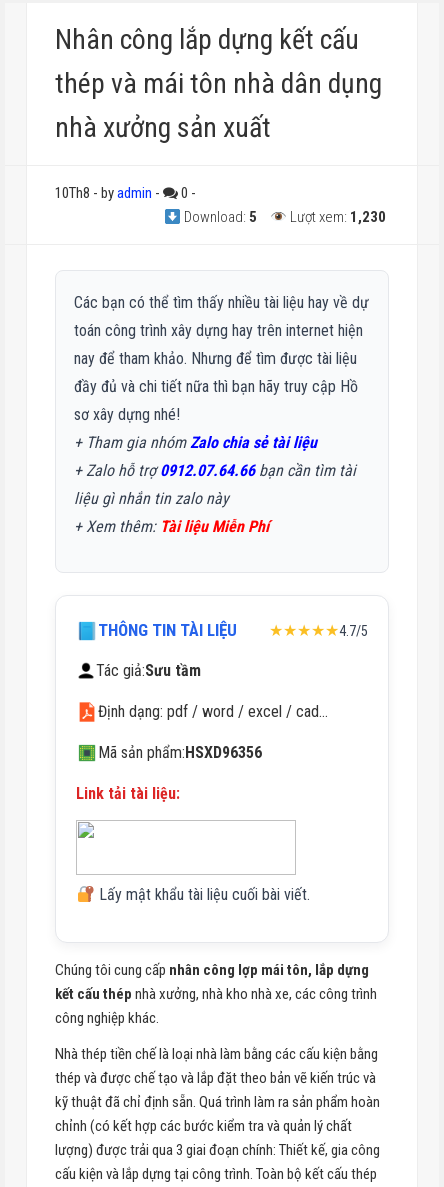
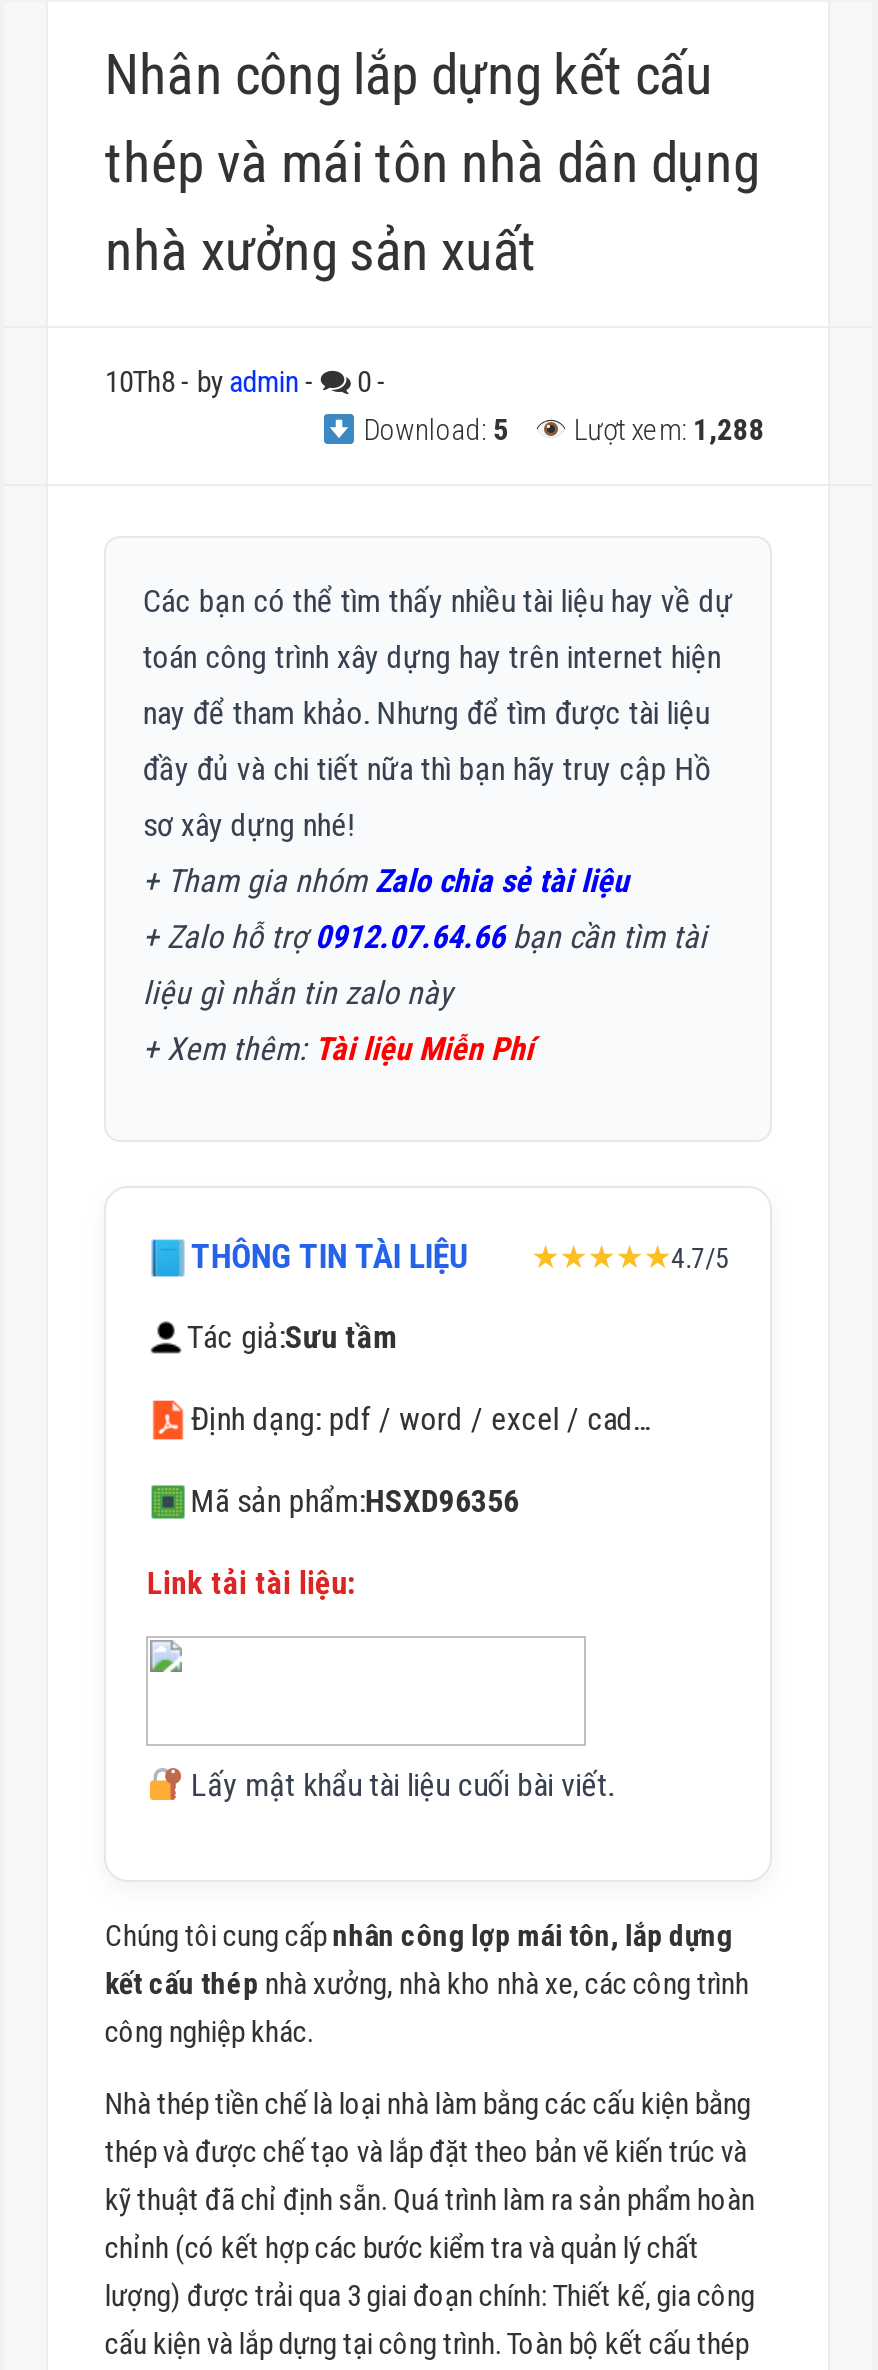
[181,208,386,226] Download: 5 Lượt xem: 1,230 -> [357,413,765,449] Download: 5 Lượt xem: 1,288

